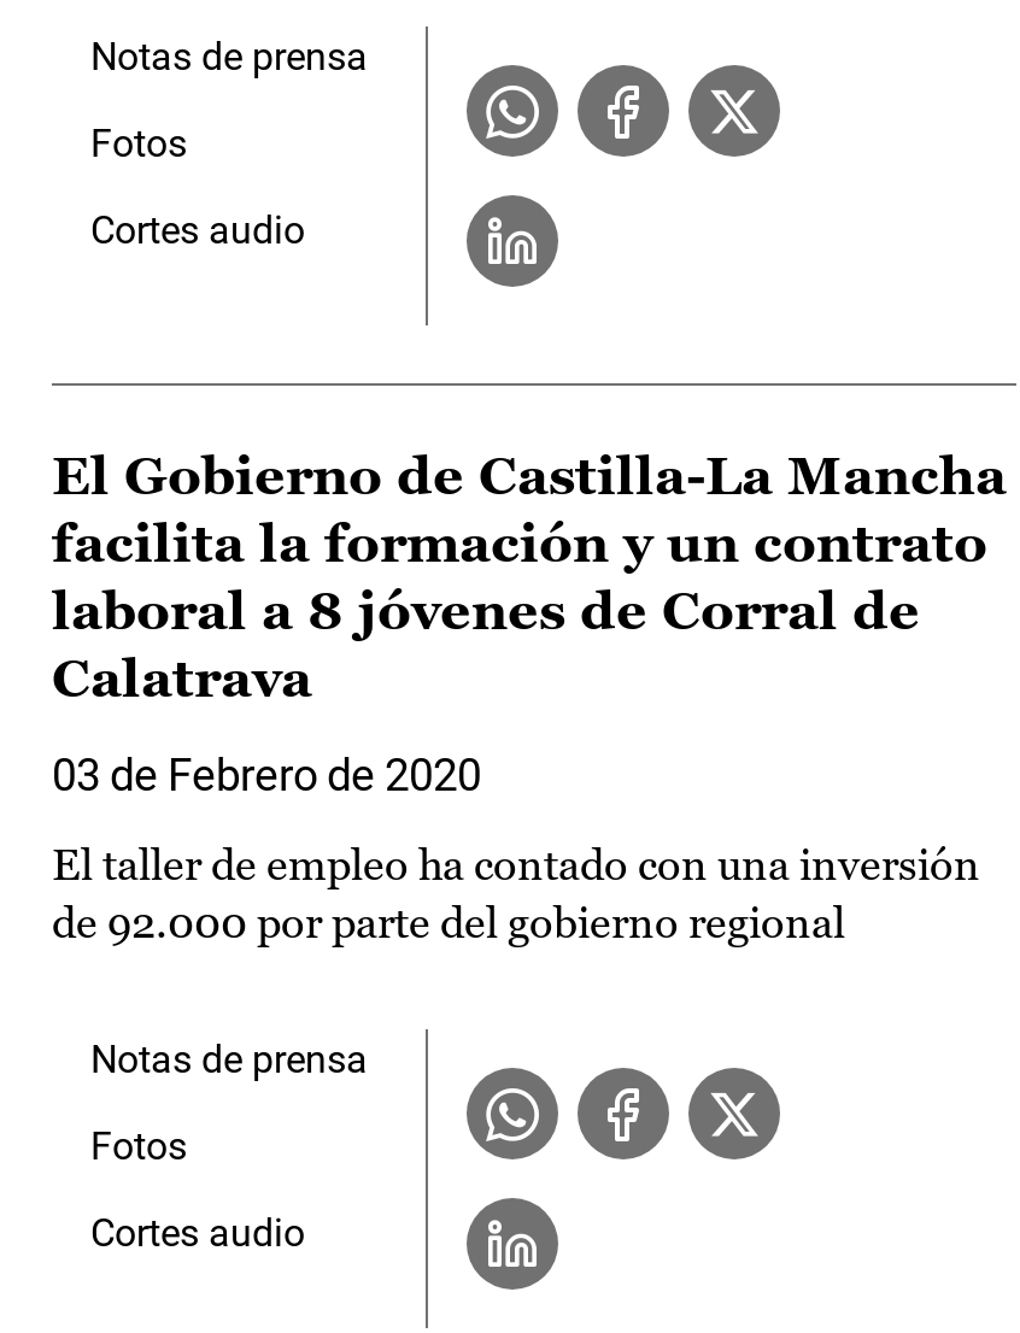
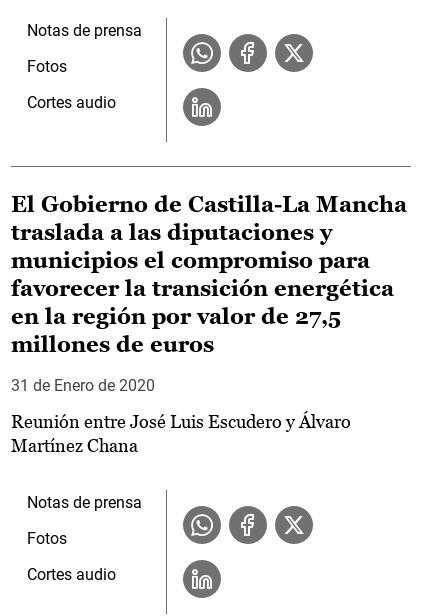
[52,514,987,709] facilita la formación y un contrato | laboral a 8 jóvenes de Corral de | Calatrava -> [11,220,394,357] traslada a las diputaciones y | municipios el compromiso para | favorecer la transición energética | en la región por valor de 27,5 | millones de euros
[52,750,481,801] 03 de Febrero de 2020 -> [11,376,155,395] 31 de Enero de 2020
[52,839,980,948] El taller de empleo ha contado con una inversión | de 92.000 por parte del gobierno regional -> [11,411,351,456] Reunión entre José Luis Escudero y Álvaro | Martínez Chana

